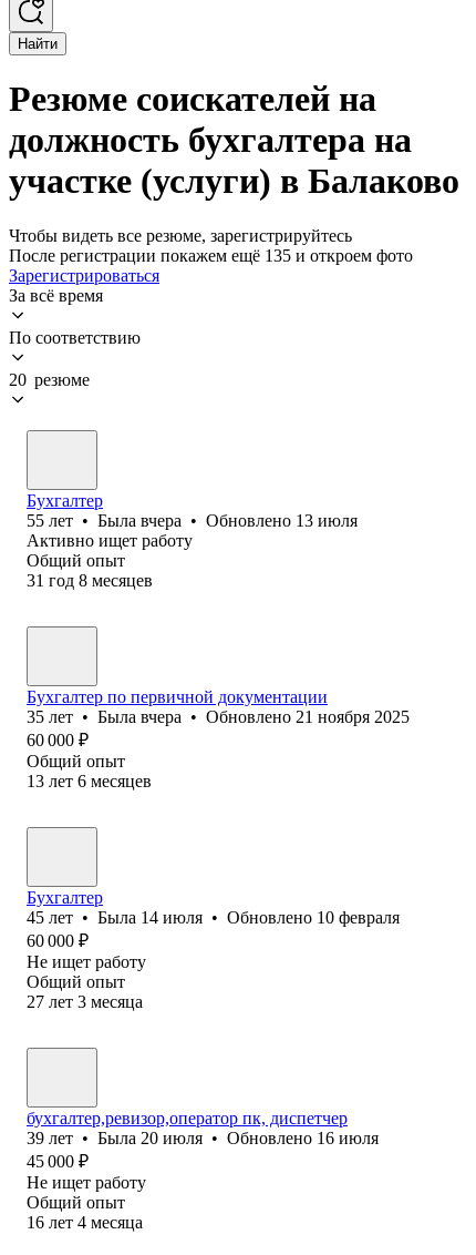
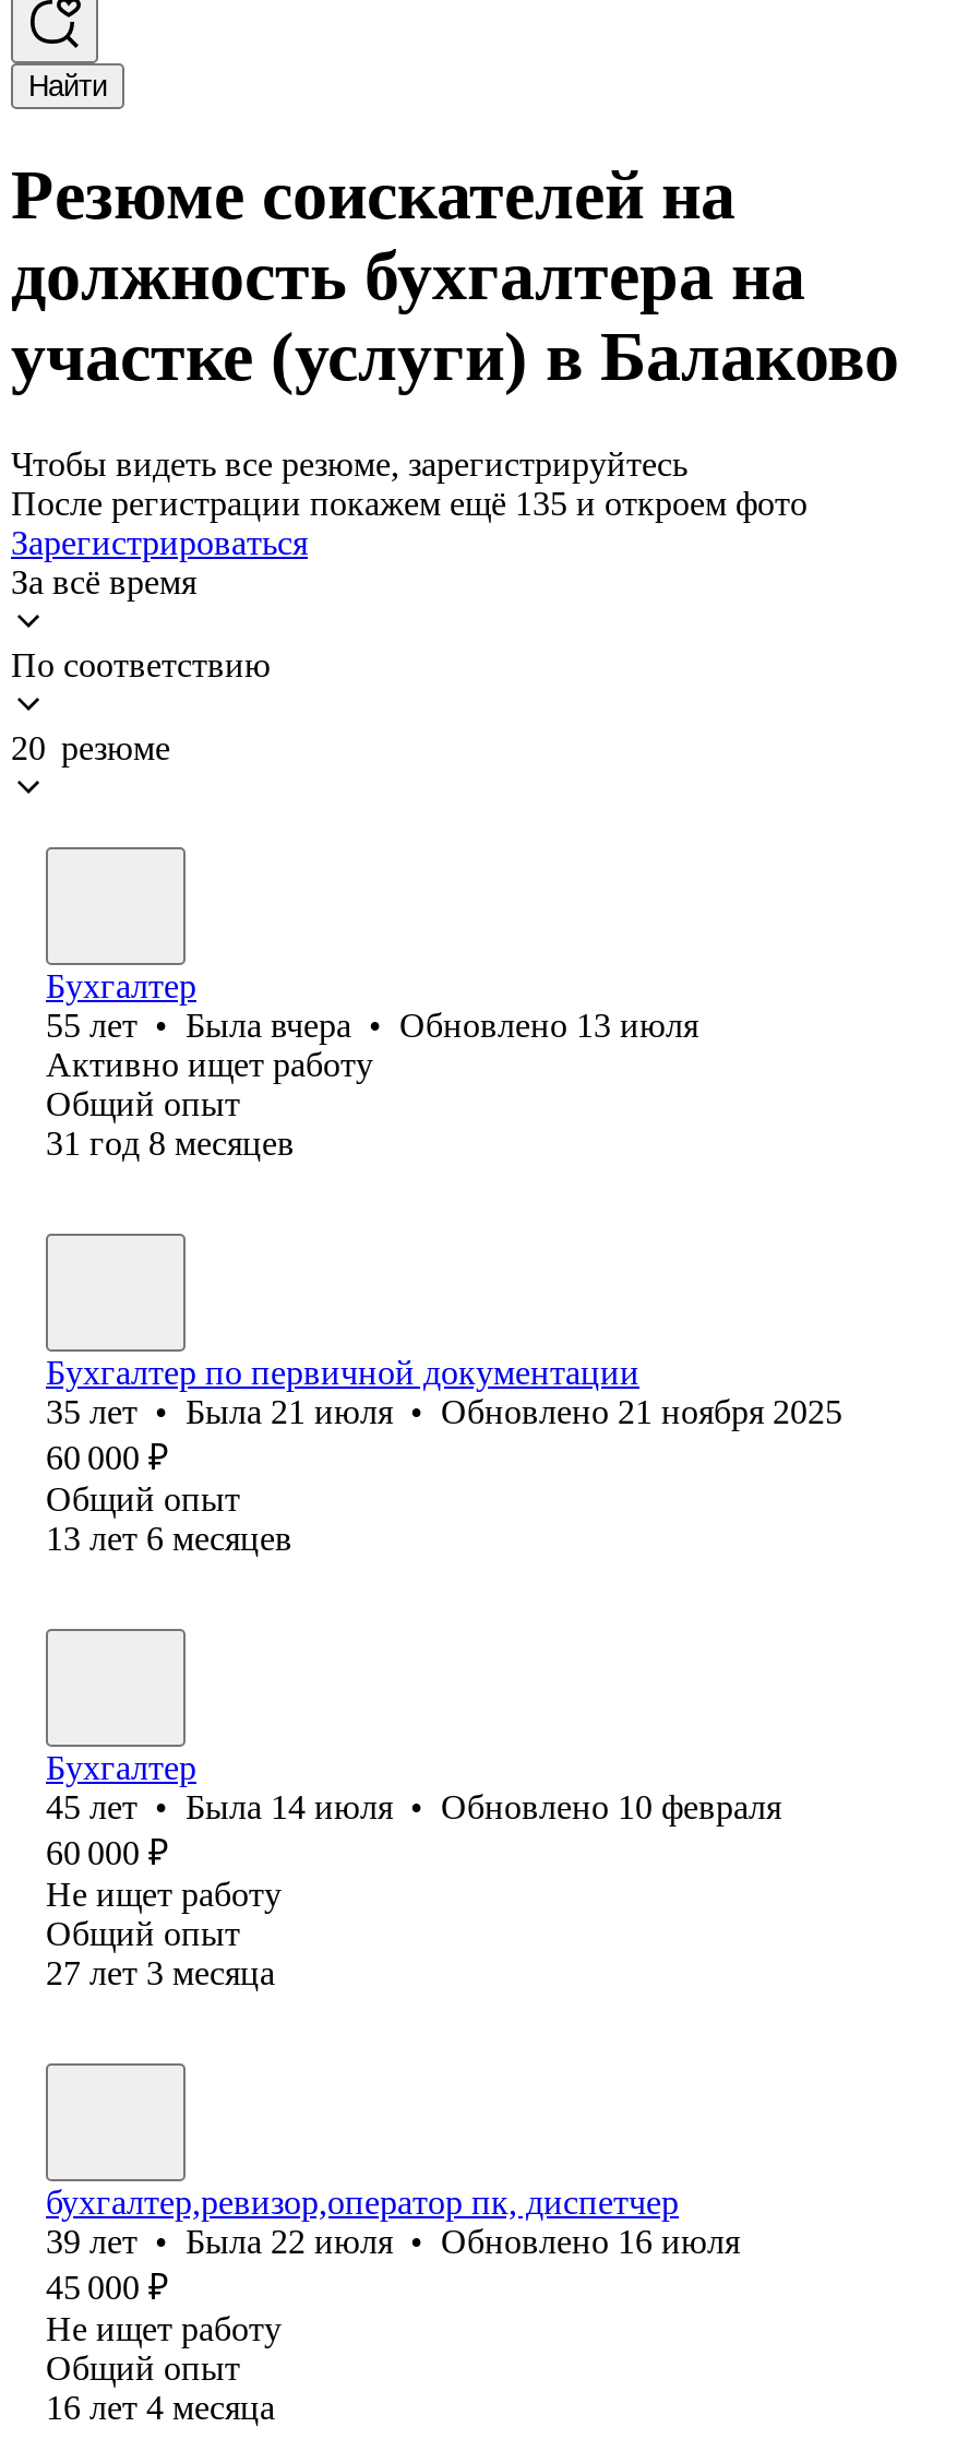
[27,707,410,726] 35 лет • Была вчера • Обновлено 21 ноября 2025 -> [46,1393,842,1430] 35 лет • Была 21 июля • Обновлено 21 ноября 2025
[27,1129,379,1147] 39 лет • Была 20 июля • Обновлено 16 июля -> [46,2223,740,2260] 39 лет • Была 22 июля • Обновлено 16 июля

